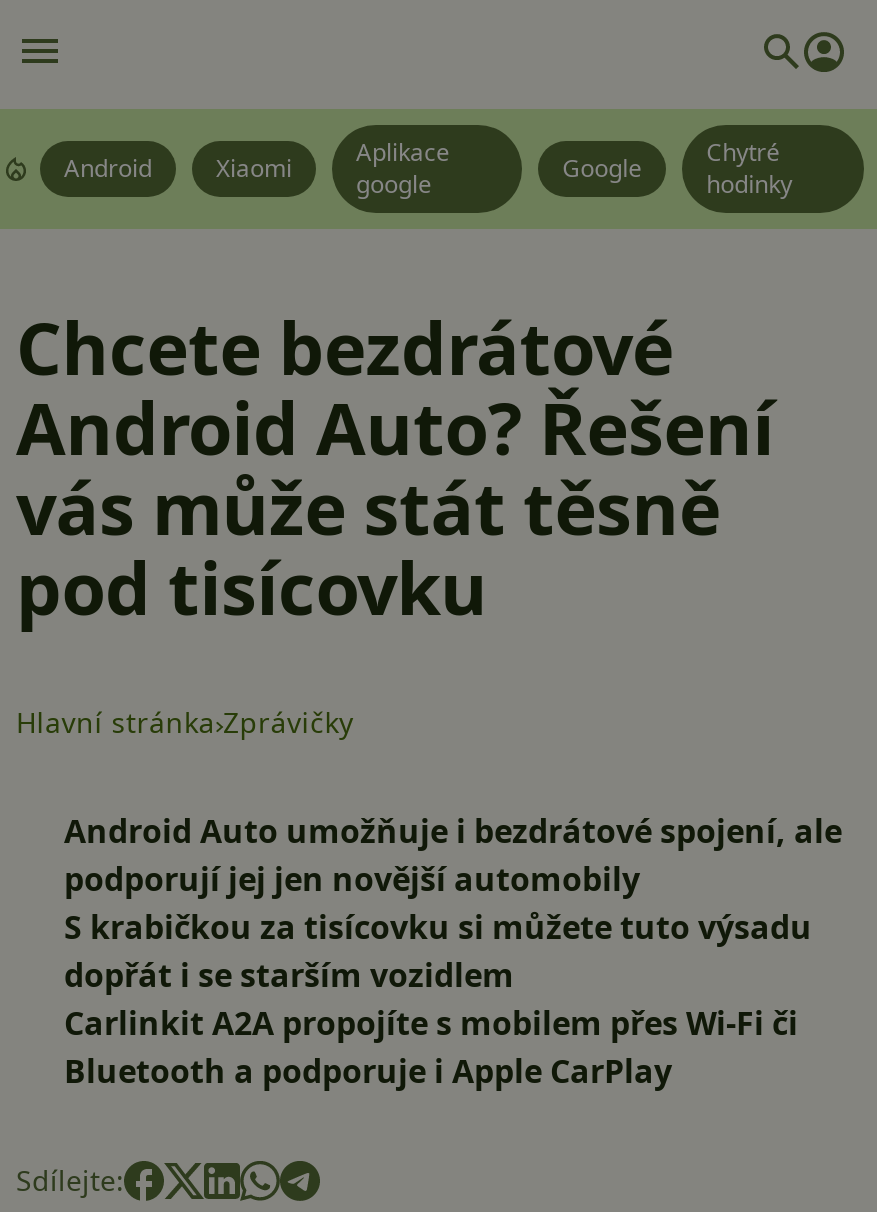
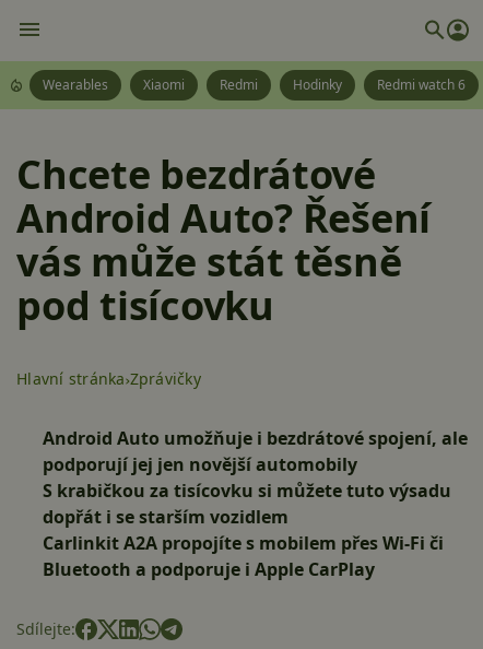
[356,135,792,201] Aplikace | google | Google | Chytré | hodinky -> [220,75,466,94] Redmi | Hodinky | Redmi watch 6
[64,151,152,185] Android -> [43,75,108,94] Wearables

